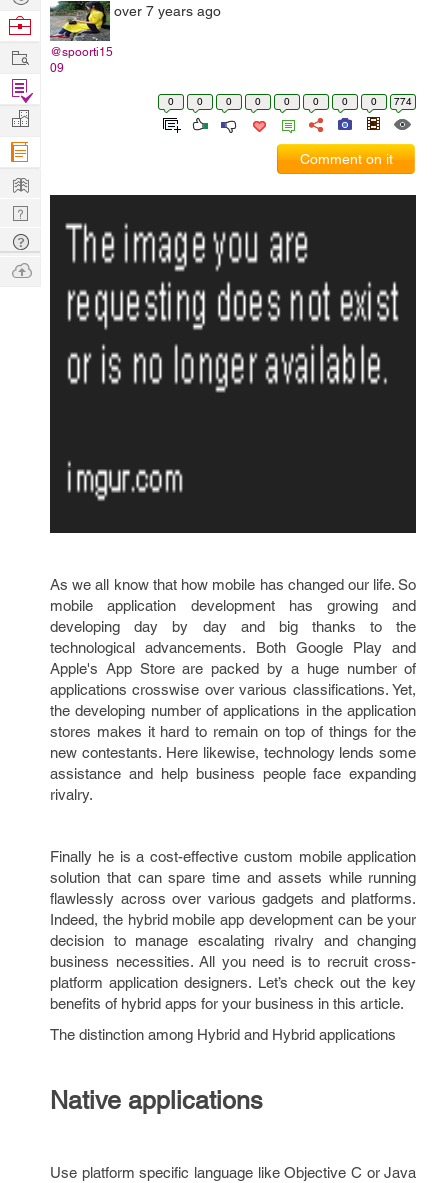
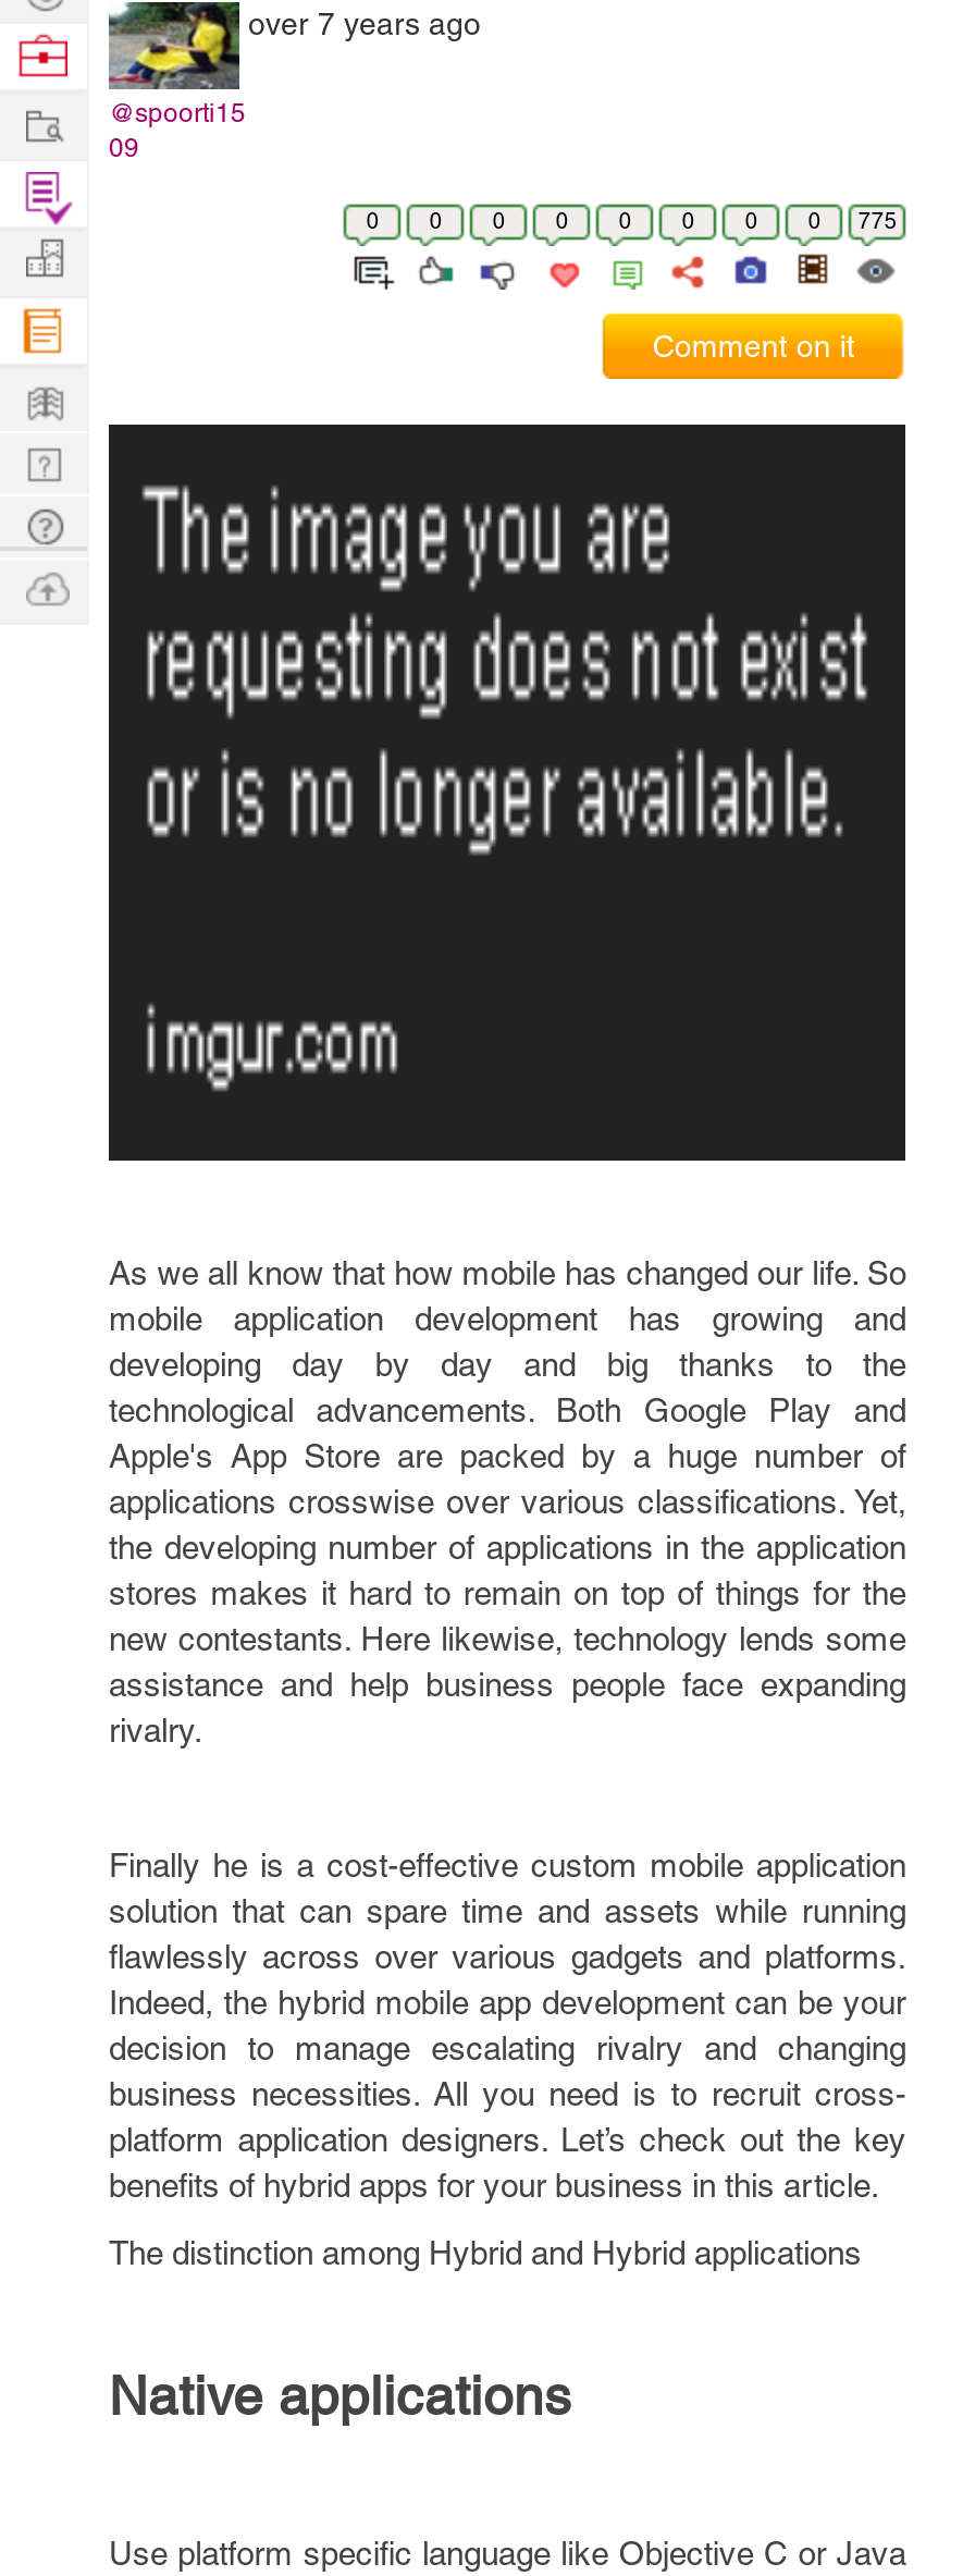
[168,95,412,107] 0 0 0 0 0 0 0 0 774 -> [366,207,897,233] 0 0 0 0 0 0 0 0 775

